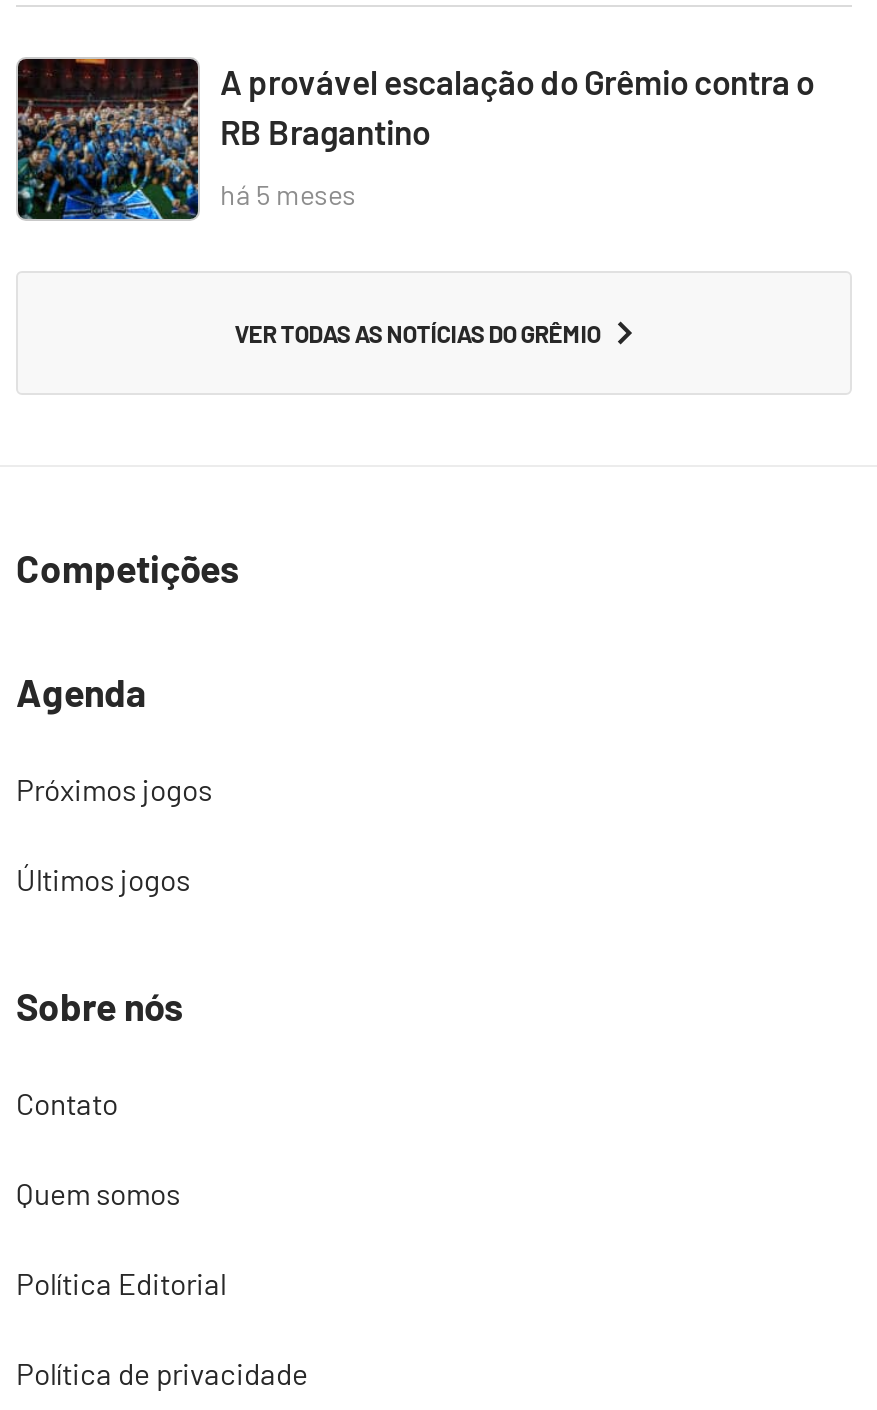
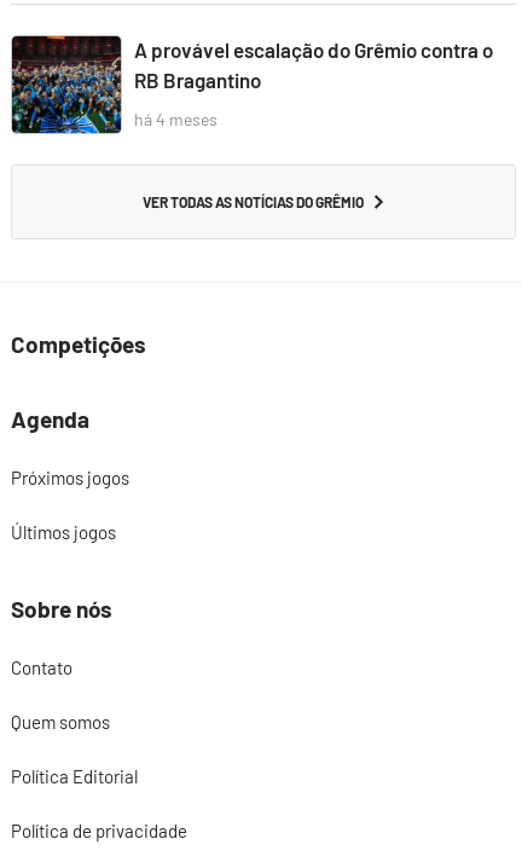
[220,178,356,212] há 5 meses -> [134,109,217,129] há 4 meses

